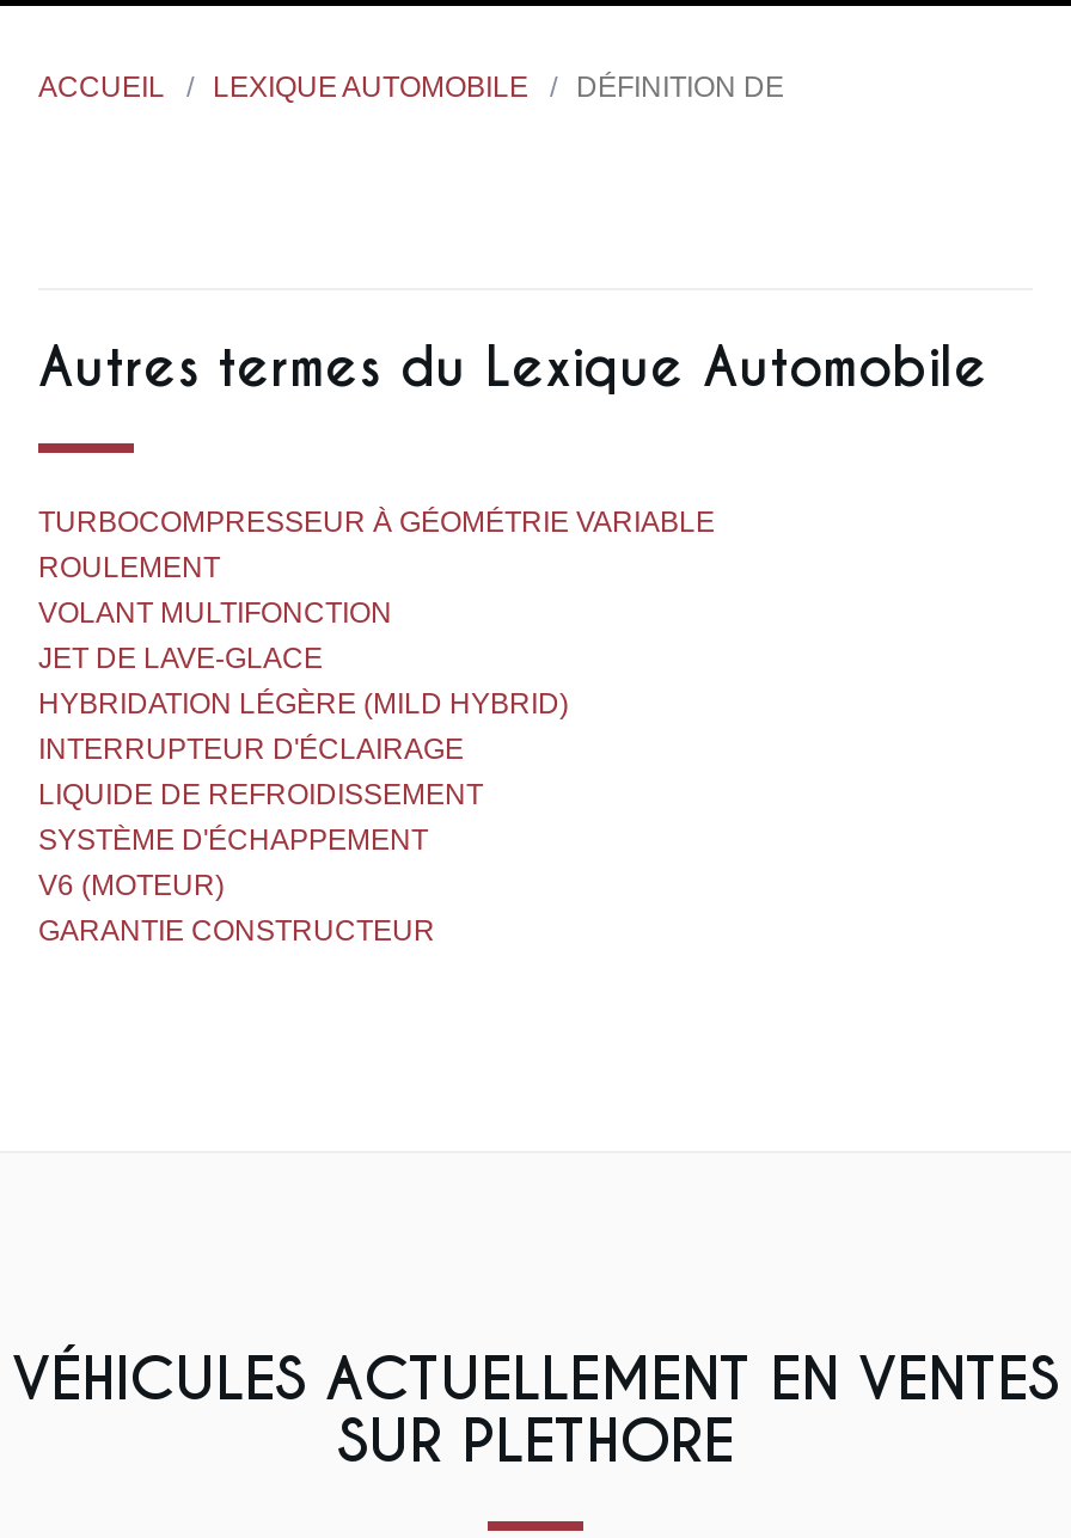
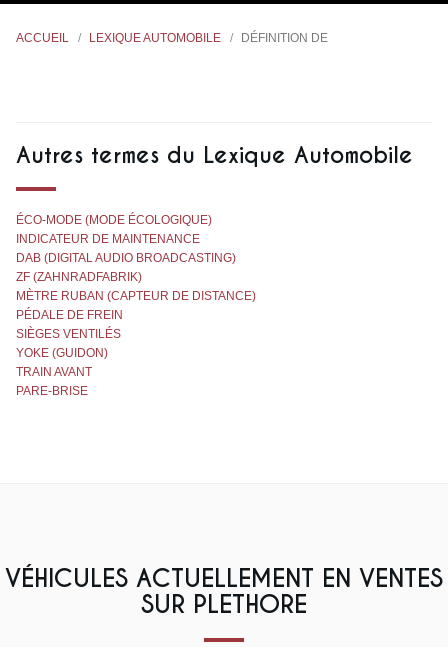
[38,505,715,948] TURBOCOMPRESSEUR À GÉOMÉTRIE VARIABLE | ROULEMENT | VOLANT MULTIFONCTION | JET DE LAVE-GLACE | HYBRIDATION LÉGÈRE (MILD HYBRID) | INTERRUPTEUR D'ÉCLAIRAGE | LIQUIDE DE REFROIDISSEMENT | SYSTÈME D'ÉCHAPPEMENT | V6 (MOTEUR) | GARANTIE CONSTRUCTEUR -> [16,213,256,398] ÉCO-MODE (MODE ÉCOLOGIQUE) | INDICATEUR DE MAINTENANCE | DAB (DIGITAL AUDIO BROADCASTING) | ZF (ZAHNRADFABRIK) | MÈTRE RUBAN (CAPTEUR DE DISTANCE) | PÉDALE DE FREIN | SIÈGES VENTILÉS | YOKE (GUIDON) | TRAIN AVANT | PARE-BRISE

